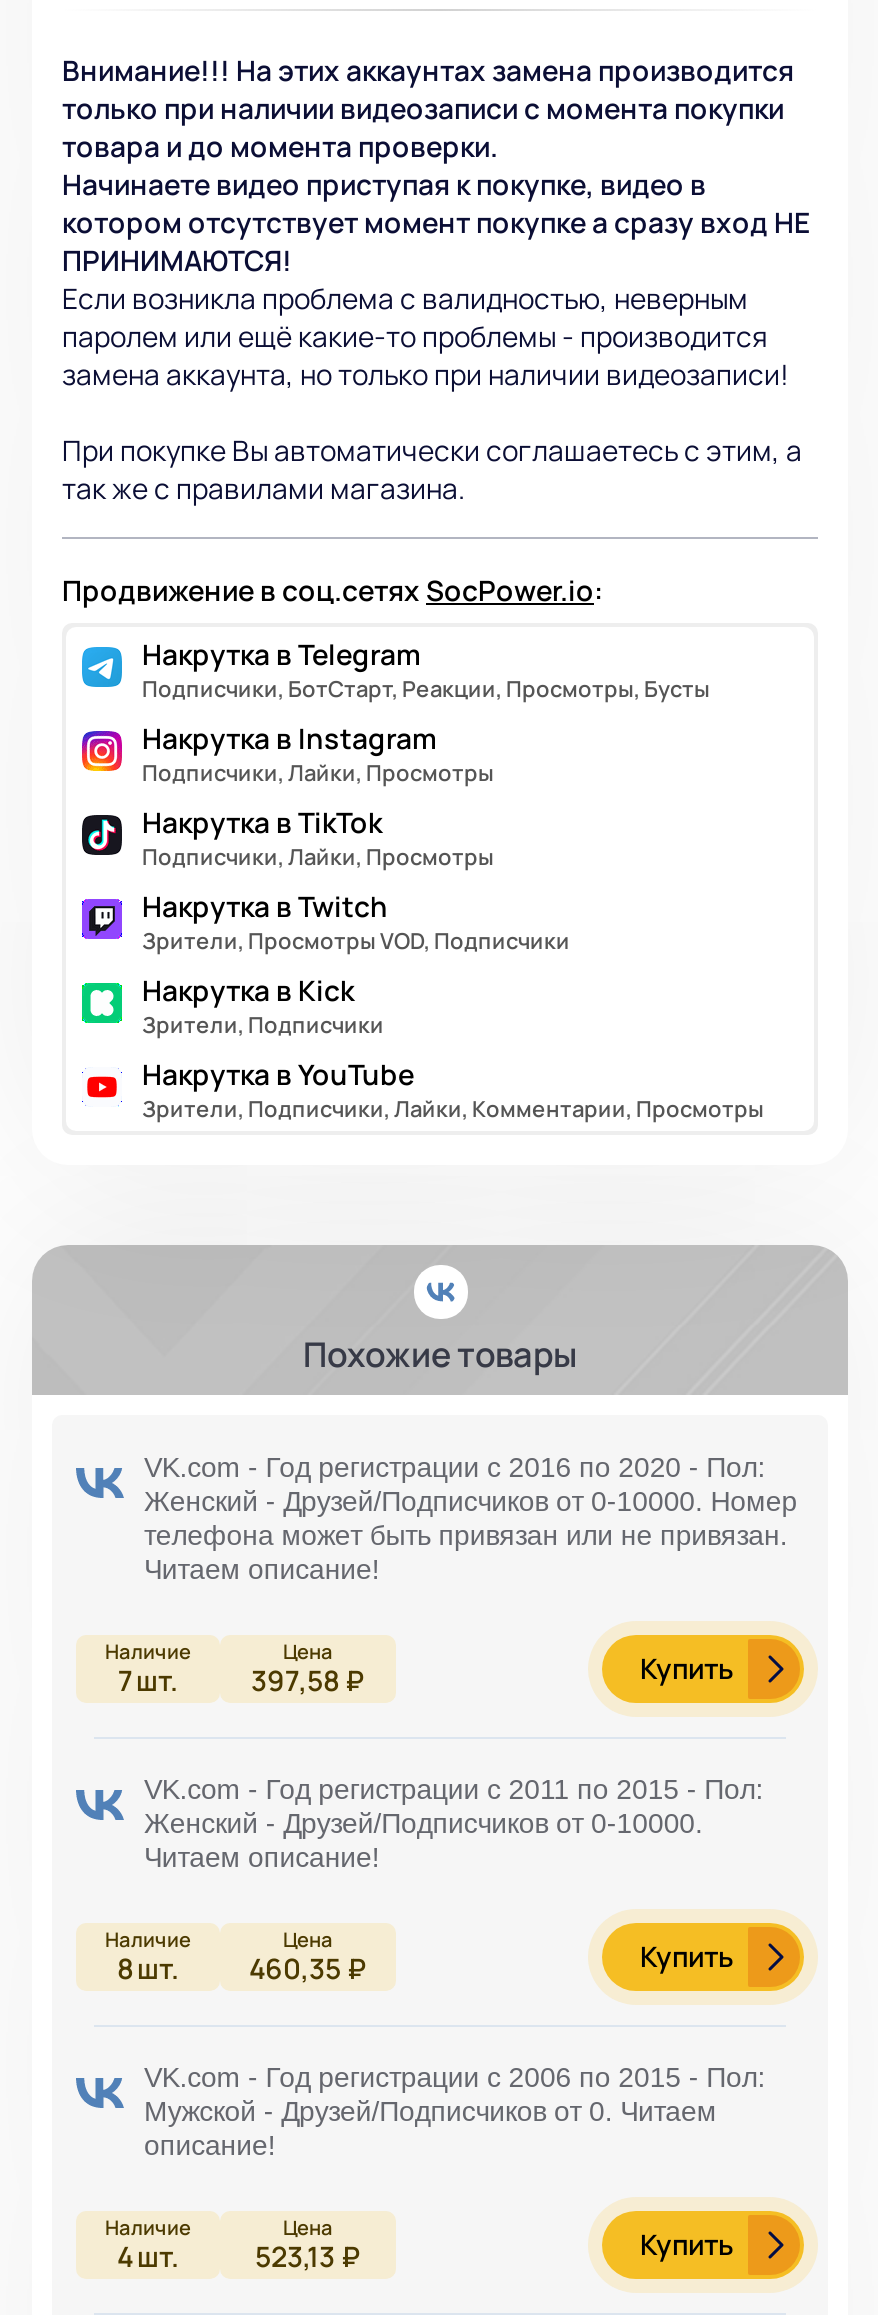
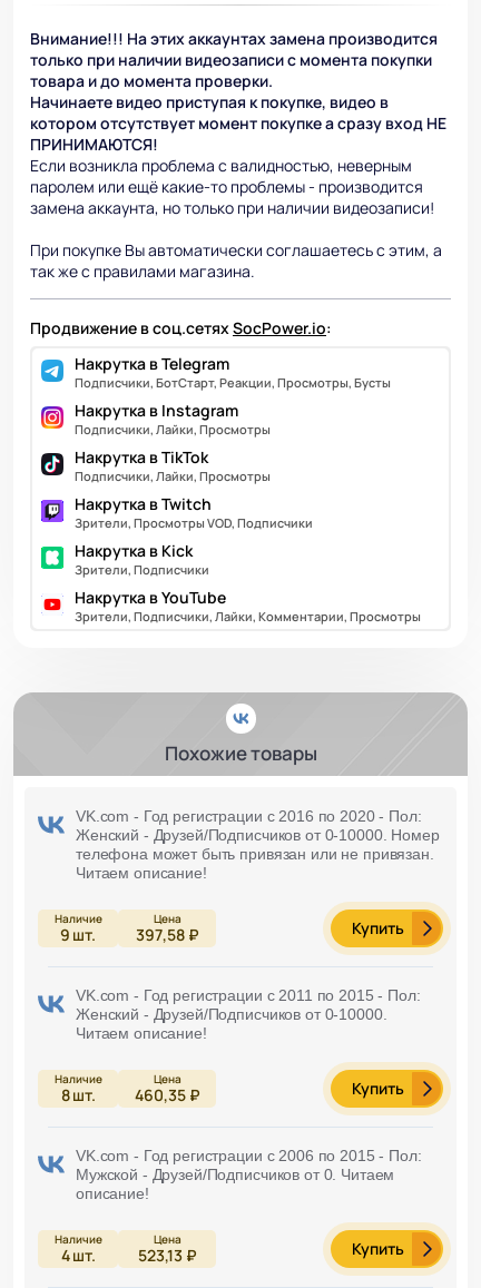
[118,1662,365,1700] 7 шт. 397,58 ₽ -> [60,924,199,945] 9 шт. 397,58 ₽

